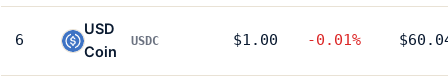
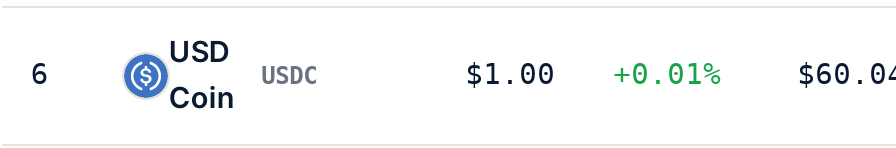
[233,32,361,48] $1.00 -0.01% -> [465,58,721,90] $1.00 +0.01%

